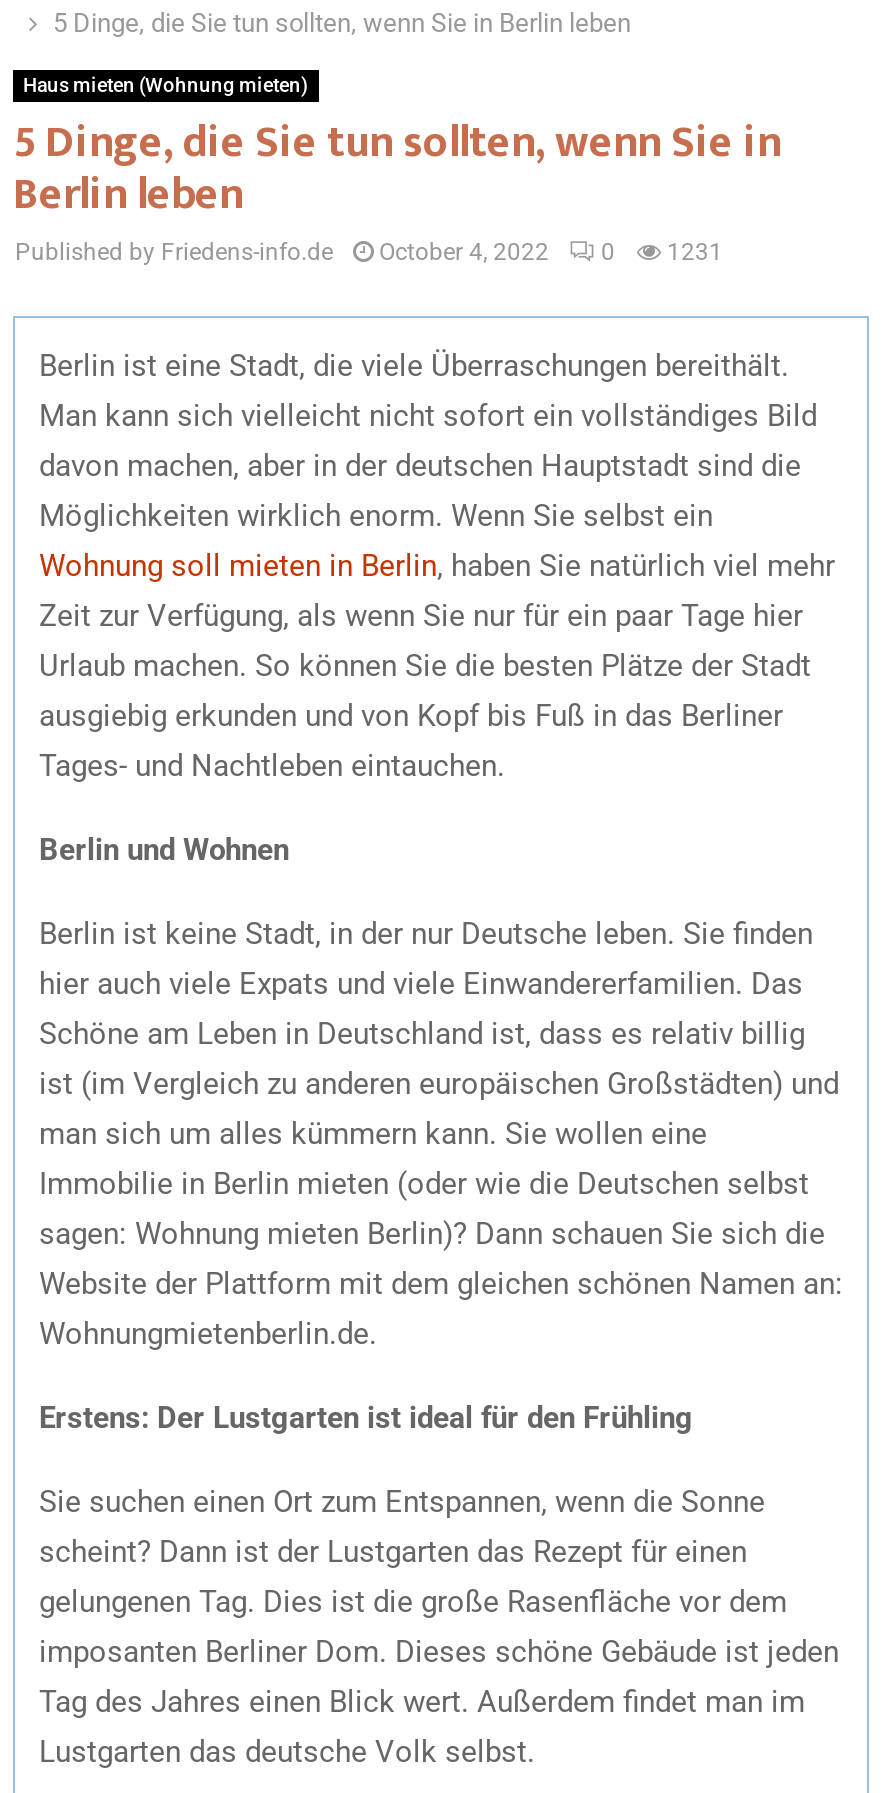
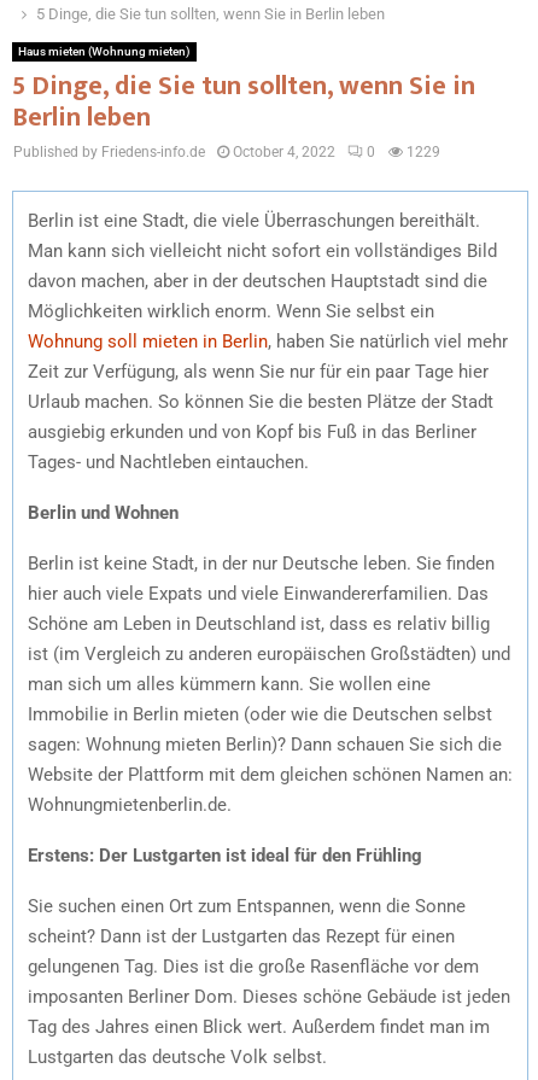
[15,238,723,266] Published by Friedens-info.de October 4, 2022 0 1231 -> [13,144,440,160] Published by Friedens-info.de October 4, 2022 0 1229

